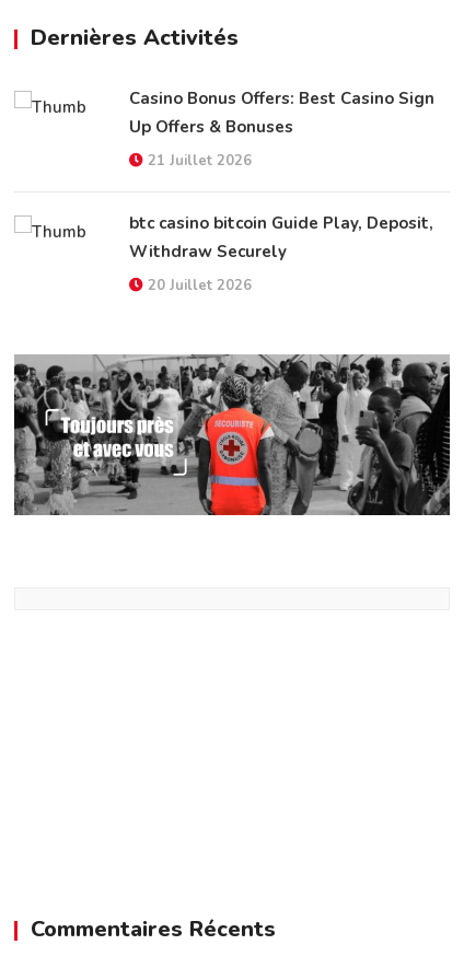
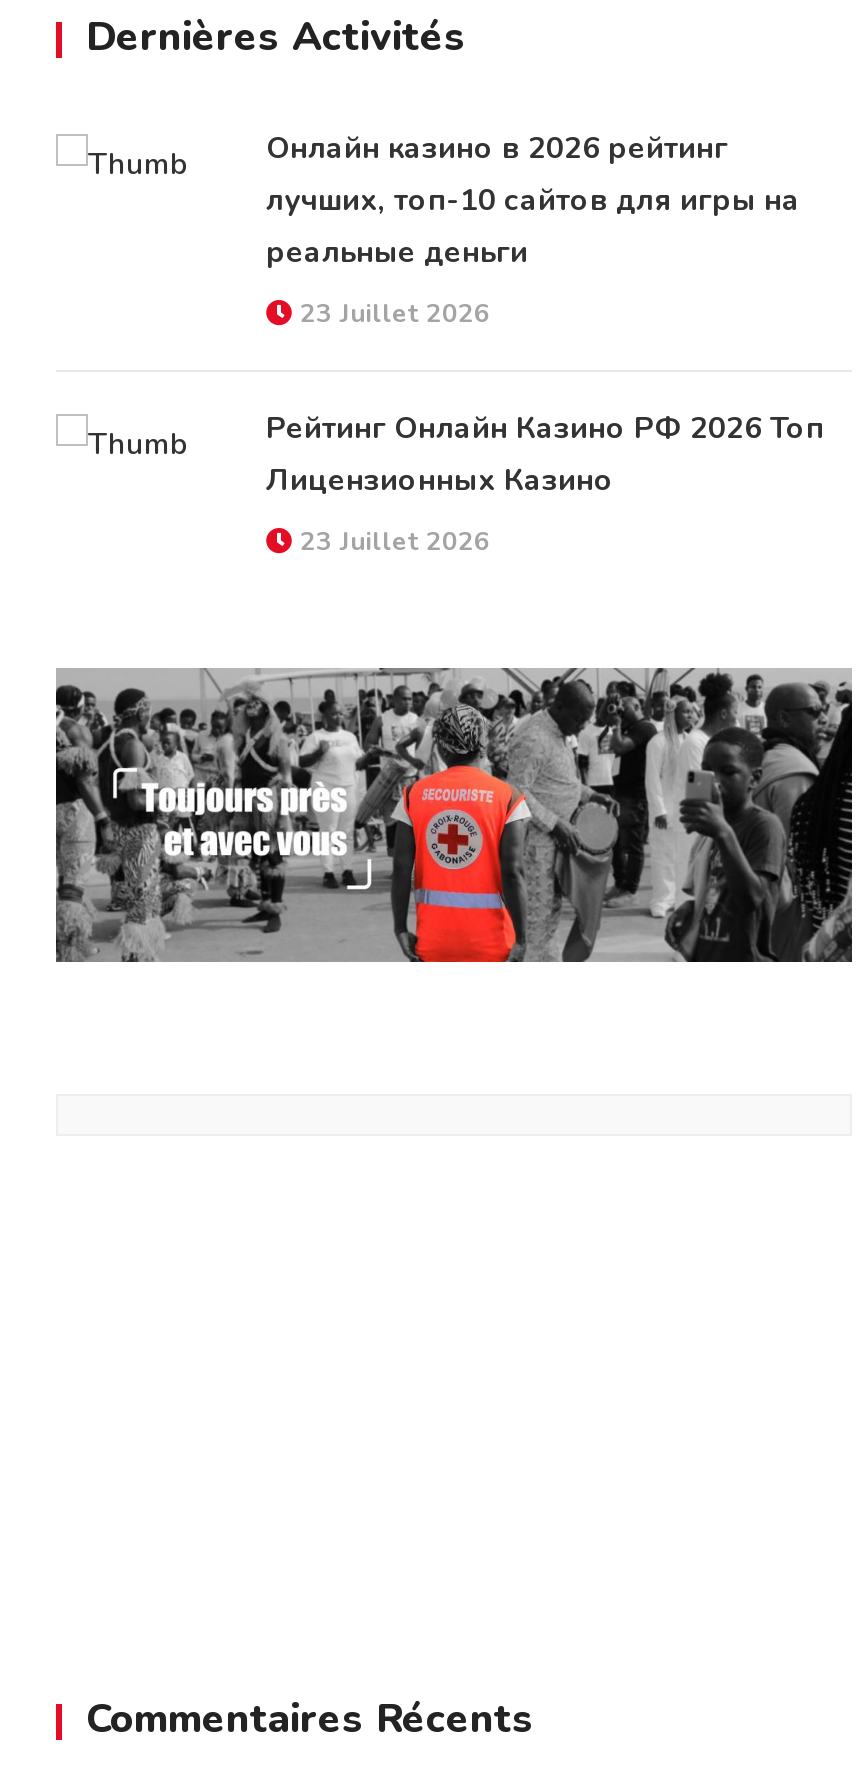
[129,87,434,137] Casino Bonus Offers: Best Casino Sign | Up Offers & Bonuses -> [266,127,800,271] Онлайн казино в 2026 рейтинг | лучших, топ-10 сайтов для игры на | реальные деньги
[143,150,252,170] 21 Juillet 2026 -> [292,295,490,331] 23 Juillet 2026
[129,212,433,262] btc casino bitcoin Guide Play, Deposit, | Withdraw Securely -> [266,407,824,499] Рейтинг Онлайн Казино РФ 2026 Топ | Лицензионных Казино
[143,275,252,295] 20 Juillet 2026 -> [292,523,490,559] 23 Juillet 2026

